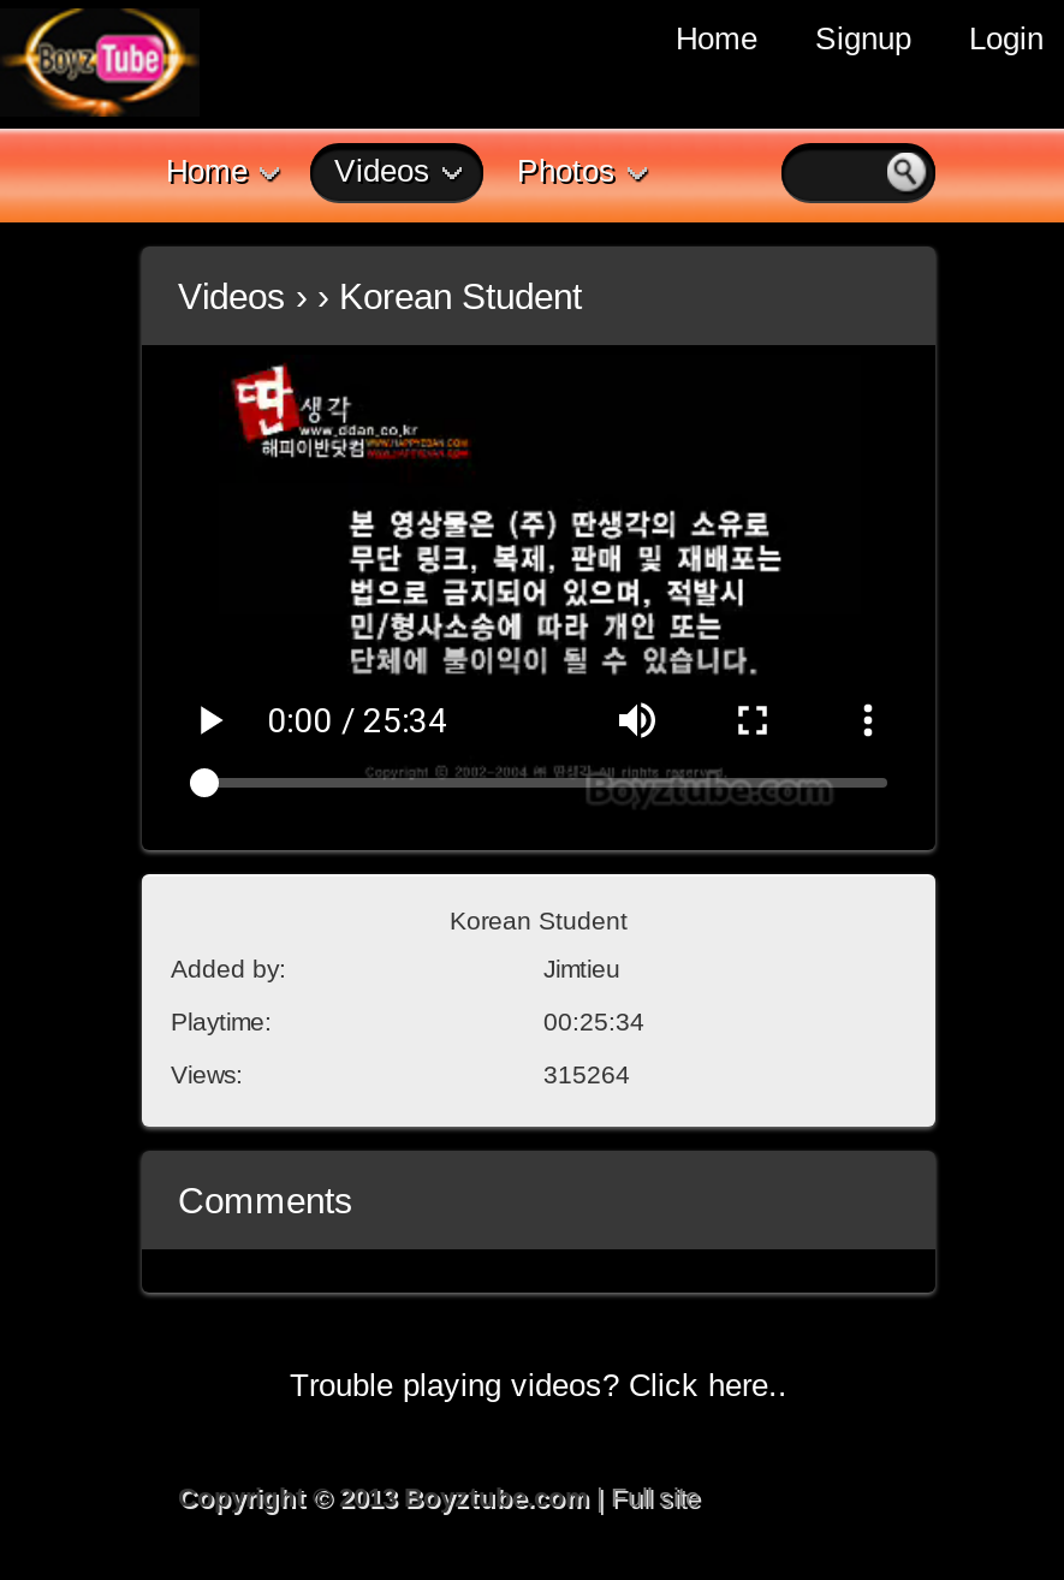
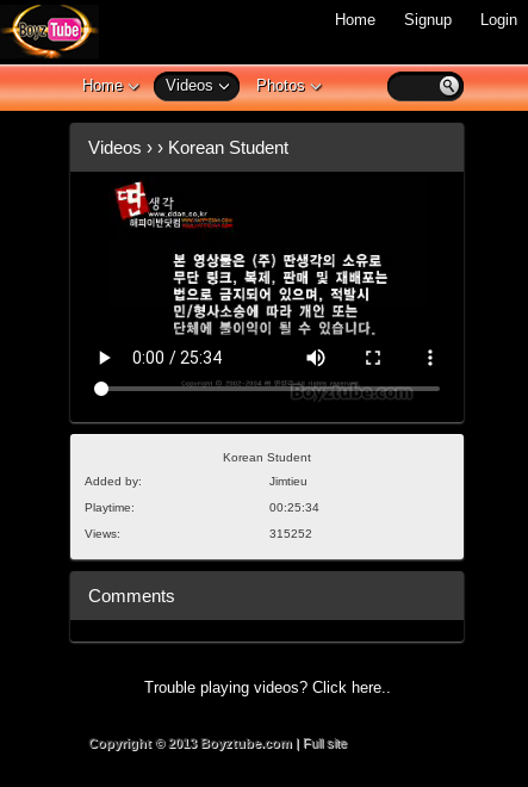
[543,1062,630,1088] 315264 -> [269,527,312,540] 315252

